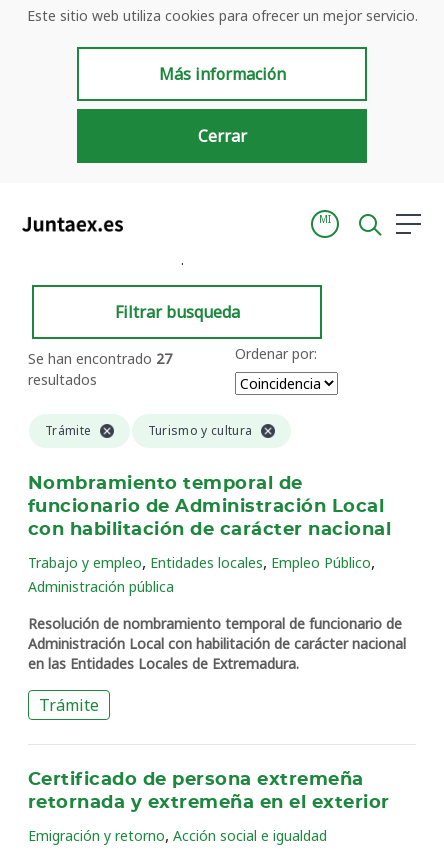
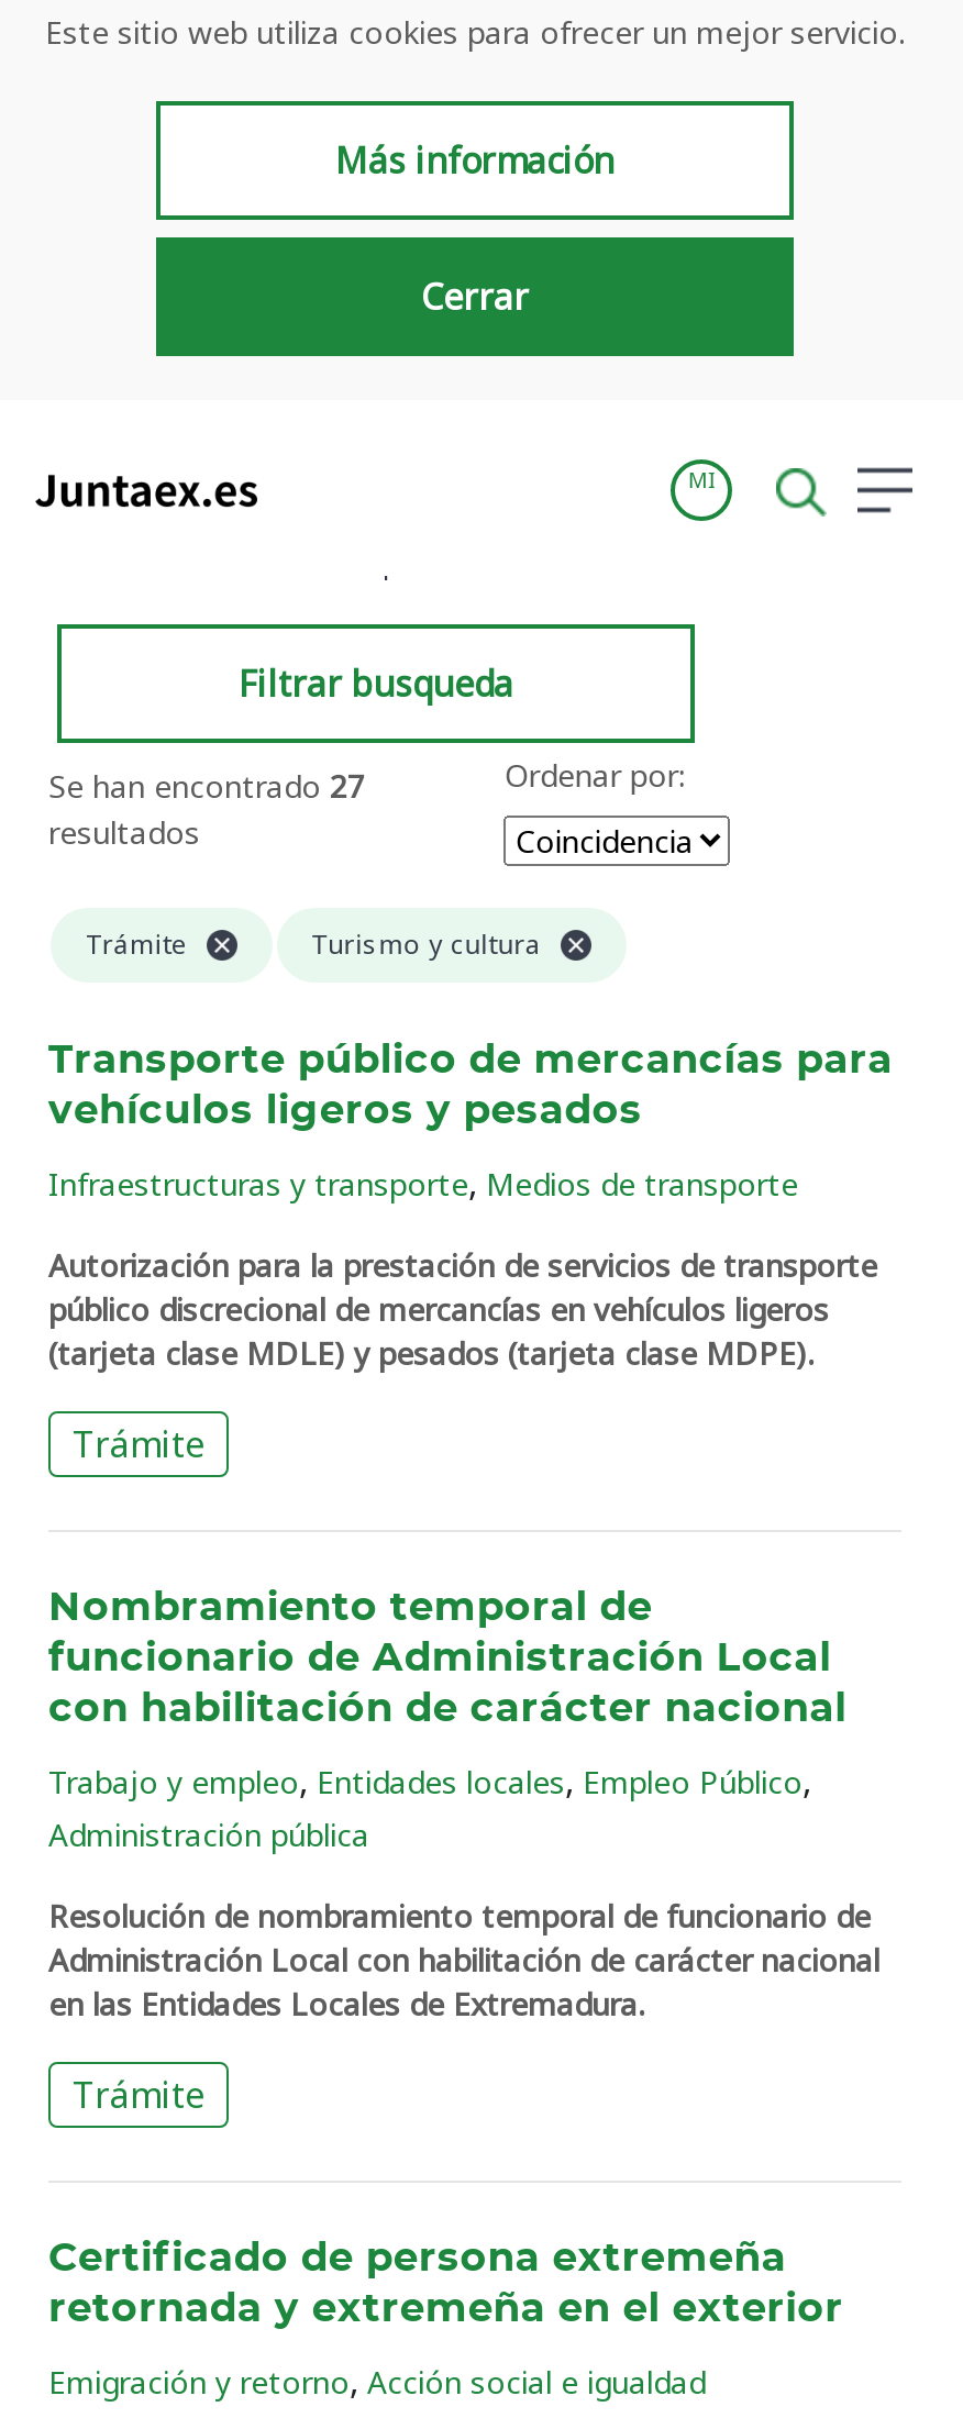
none -> [48,1042,893,1468] Transporte público de mercancías para | vehículos ligeros y pesados | Infraestructuras y transporte, Medios de transporte | Autorización para la prestación de servicios de transporte | público discrecional de mercancías en vehículos ligeros | (tarjeta clase MDLE) y pesados (tarjeta clase MDPE). | Trámite

